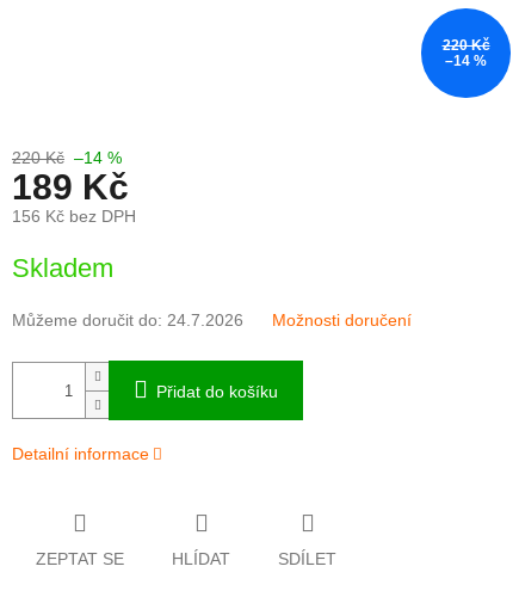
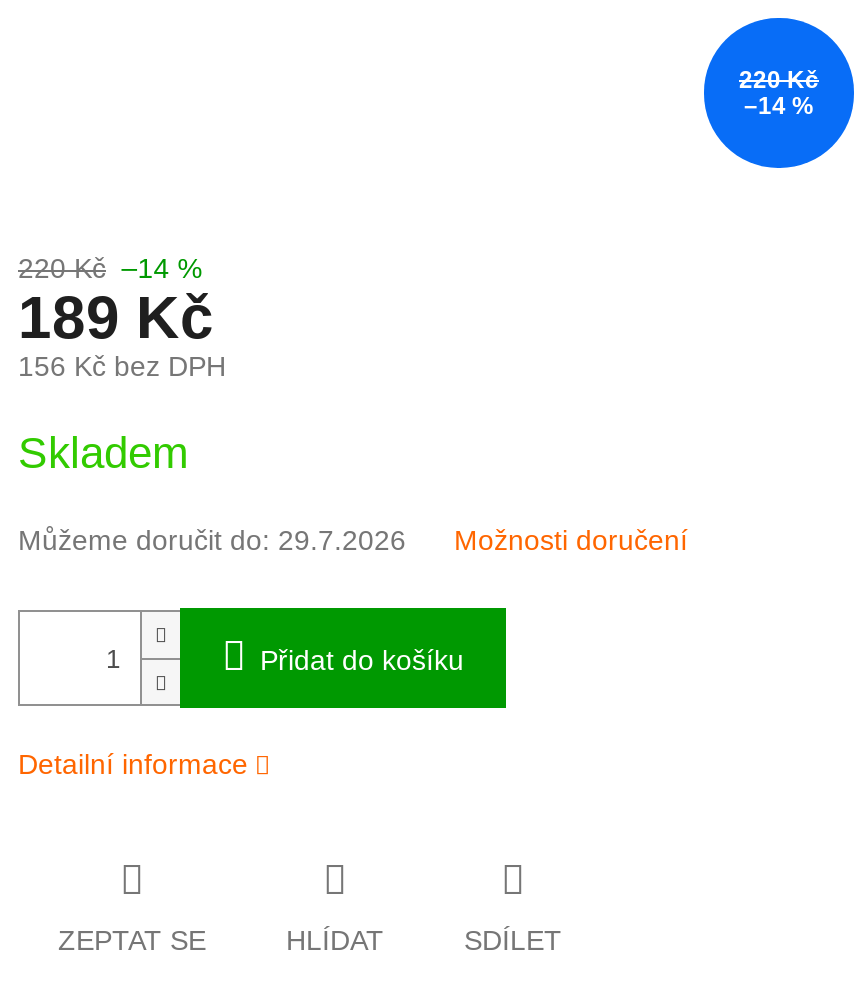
[12,311,243,330] Můžeme doručit do: 24.7.2026 -> [18,525,406,557] Můžeme doručit do: 29.7.2026

